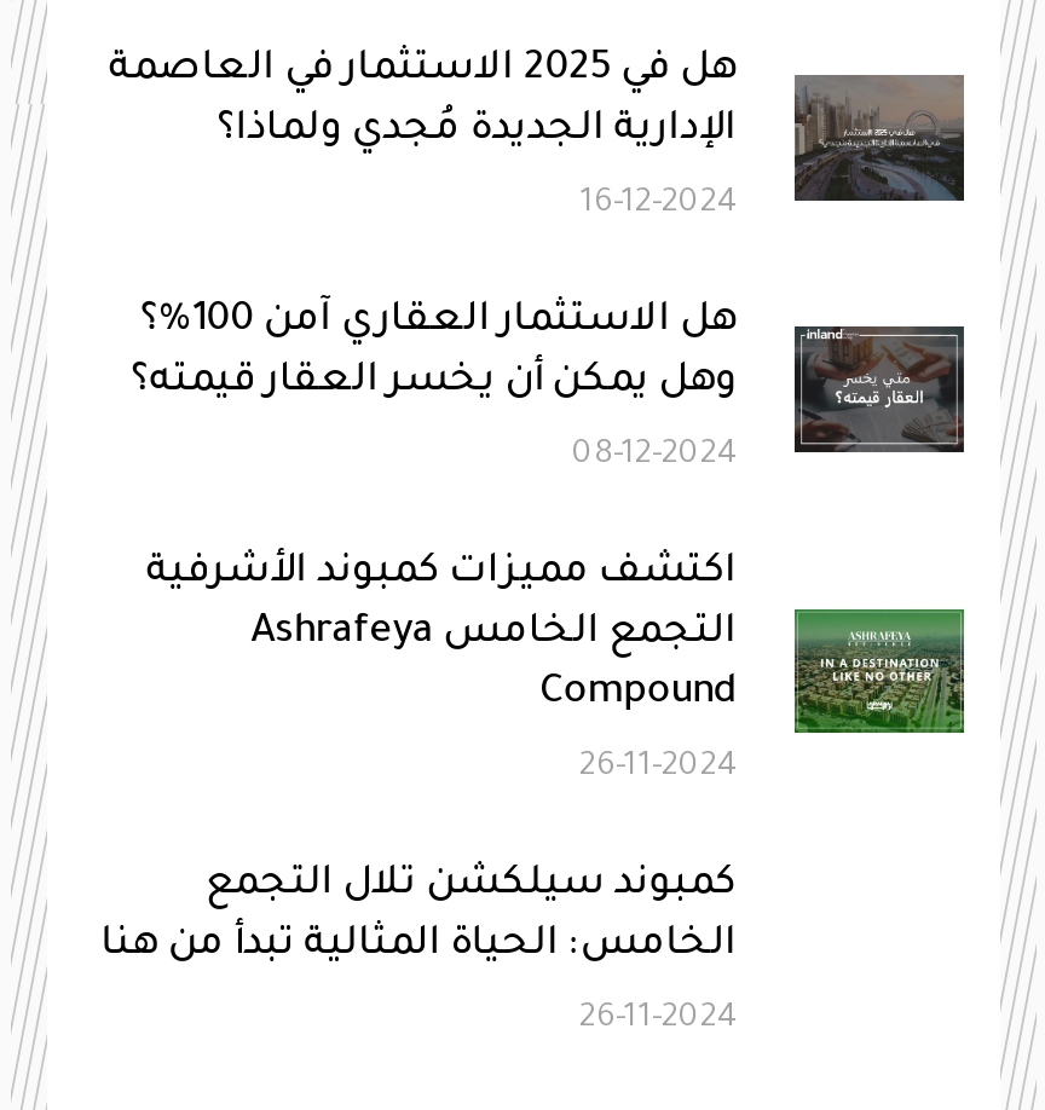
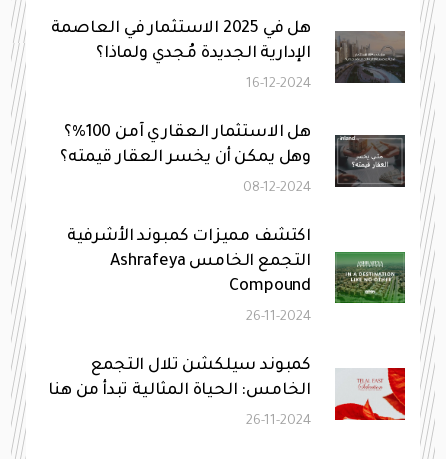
none -> [334,367,406,421] [image]

